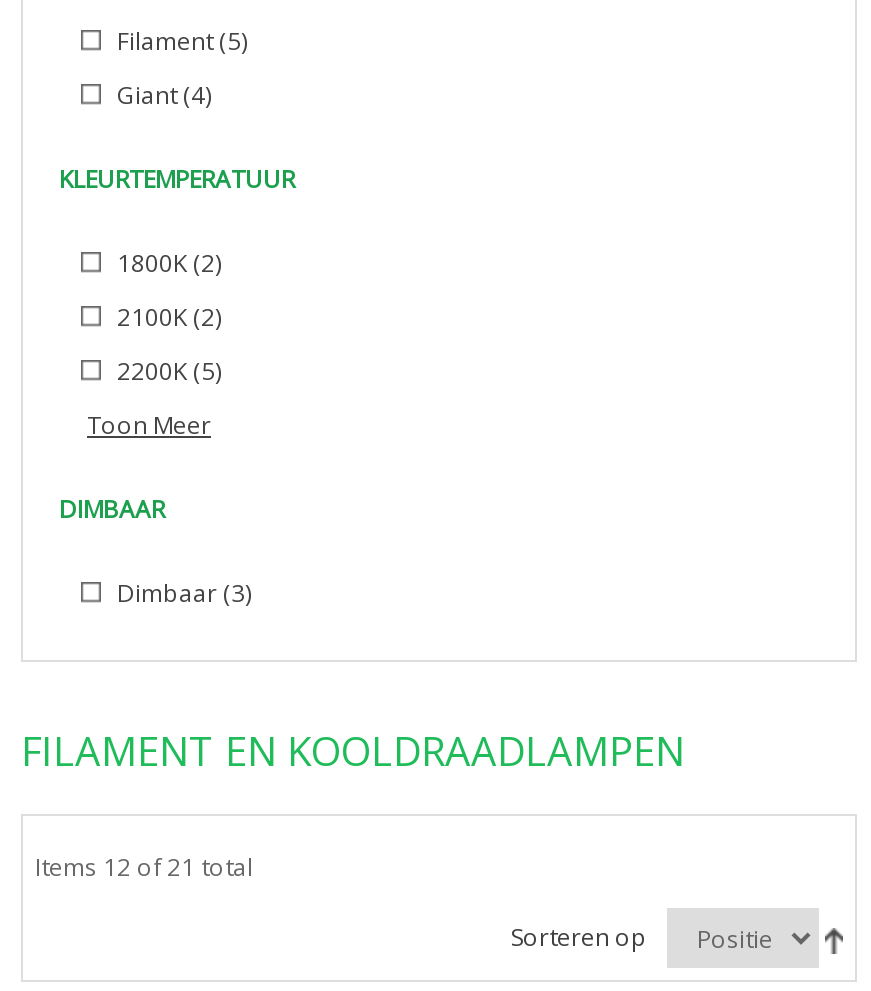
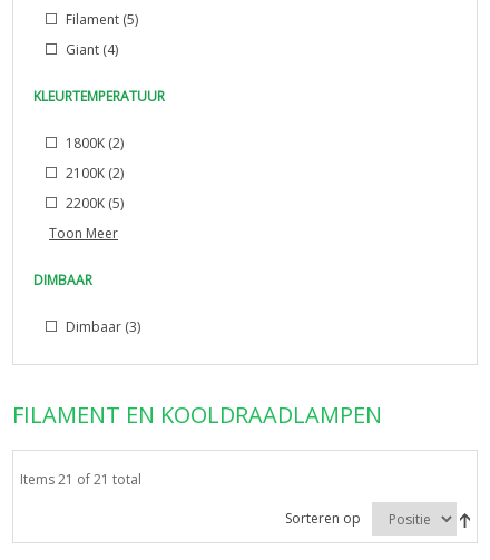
[35,850,253,884] Items 12 of 21 total -> [20,470,141,489] Items 21 of 21 total

